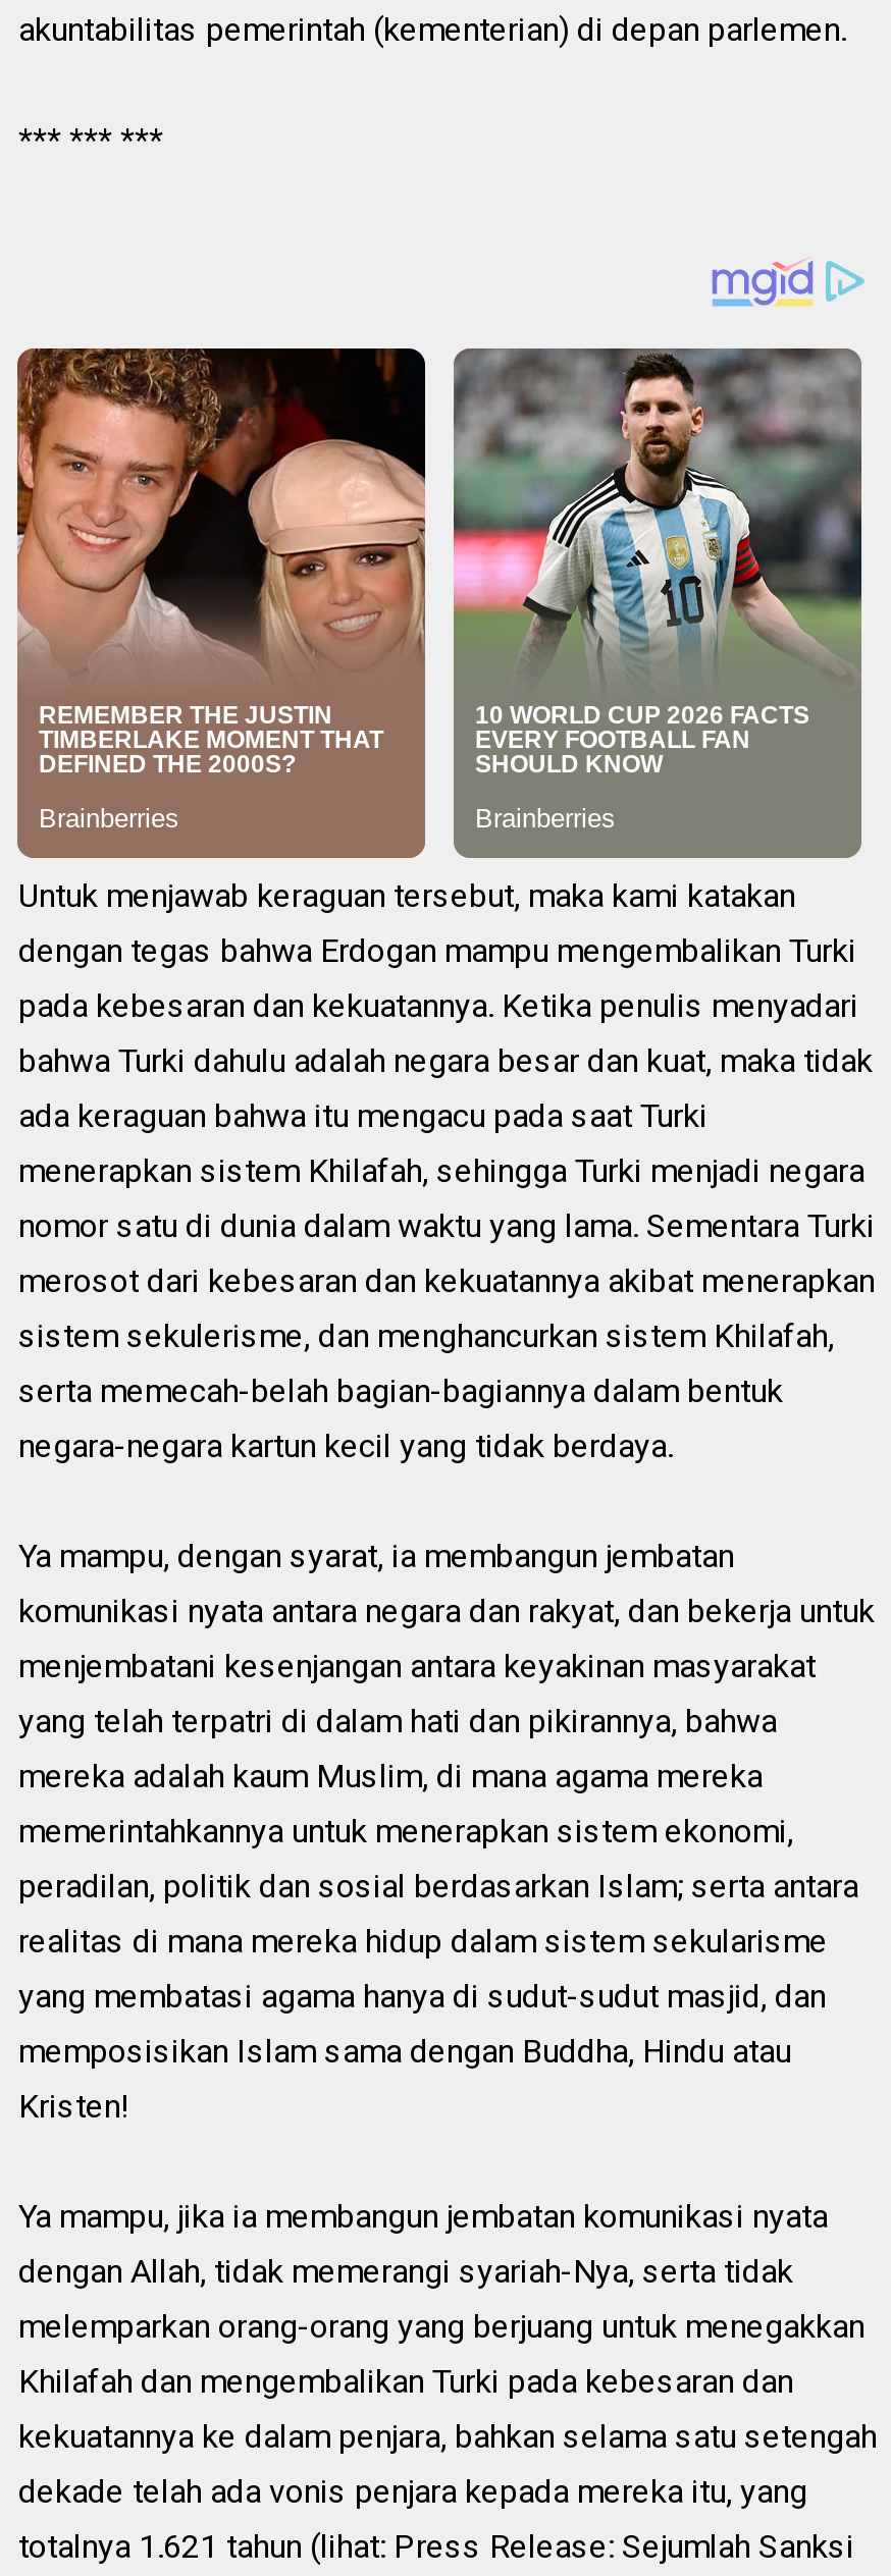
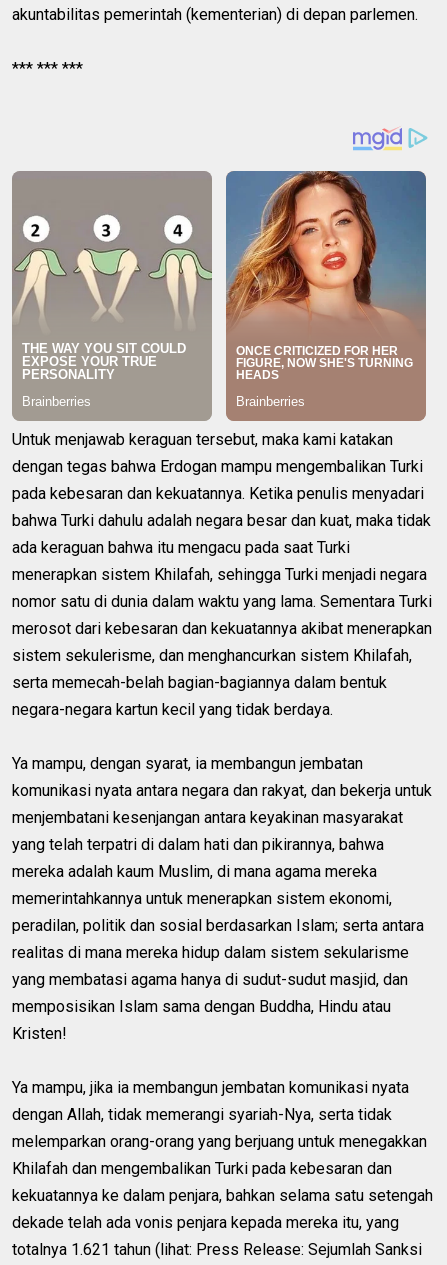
[15,348,425,856] [image] -> [12,171,212,421] [image]
[452,348,863,856] [image] -> [225,170,427,421] [image]

